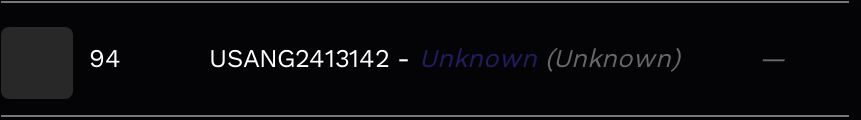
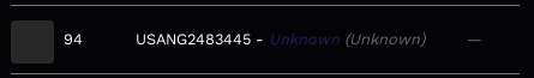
[209,44,389,74] USANG2413142 -> [136,30,251,48] USANG2483445

